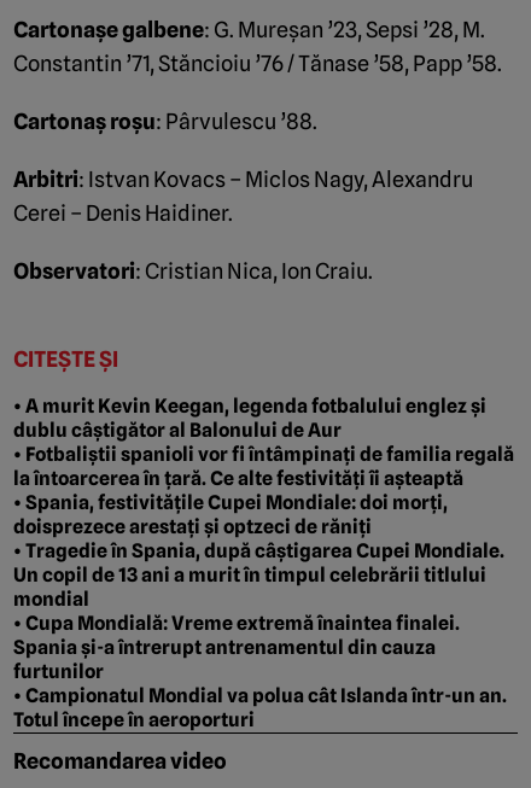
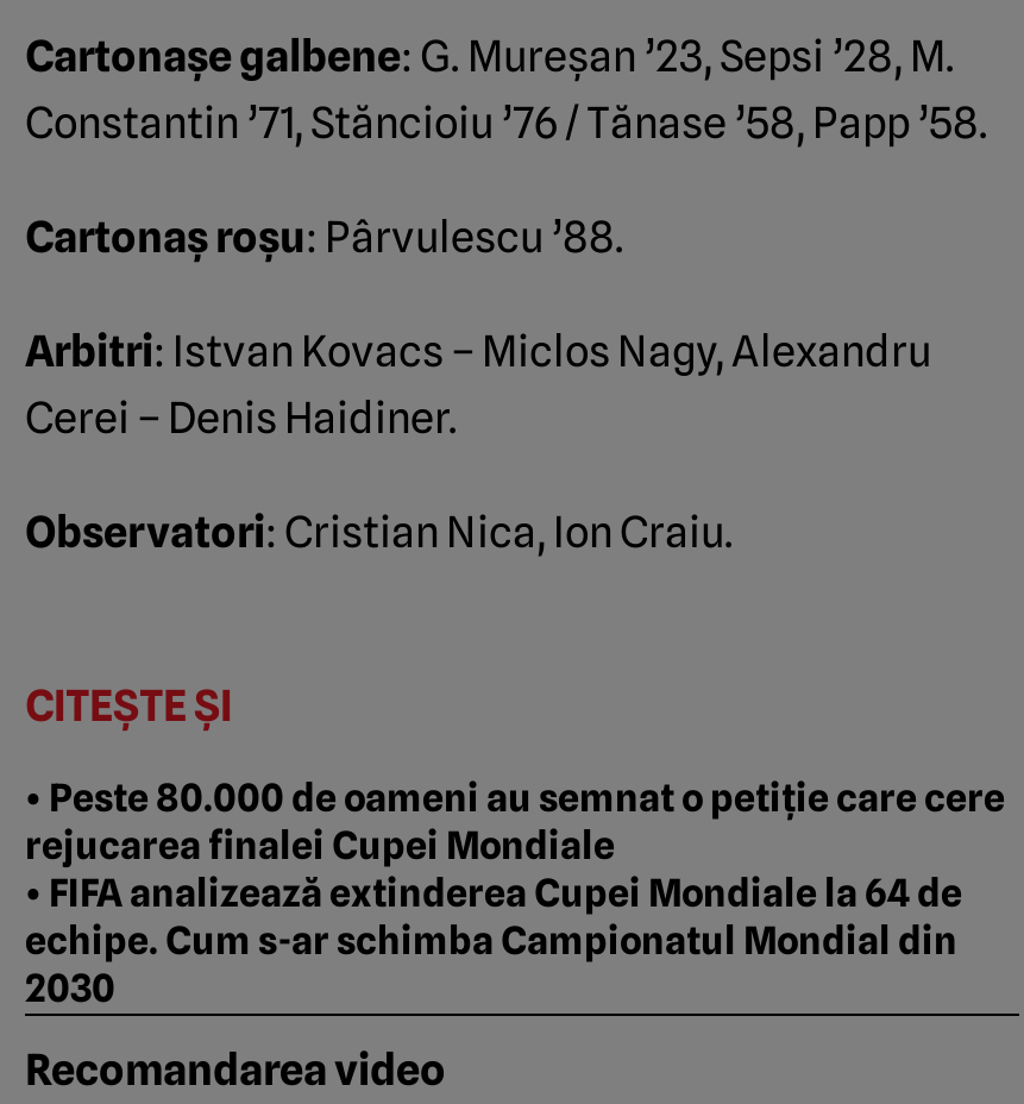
[13,394,514,731] • A murit Kevin Keegan, legenda fotbalului englez și | dublu câștigător al Balonului de Aur | • Fotbaliștii spanioli vor fi întâmpinați de familia regală | la întoarcerea în țară. Ce alte festivități îi așteaptă | • Spania, festivitățile Cupei Mondiale: doi morți, | doisprezece arestați și optzeci de răniți | • Tragedie în Spania, după câștigarea Cupei Mondiale. | Un copil de 13 ani a murit în timpul celebrării titlului | mondial | • Cupa Mondială: Vreme extremă înaintea finalei. | Spania și-a întrerupt antrenamentul din cauza | furtunilor | • Campionatul Mondial va polua cât Islanda într-un an. | Totul începe în aeroporturi -> [25,775,1005,1010] • Peste 80.000 de oameni au semnat o petiție care cere | rejucarea finalei Cupei Mondiale | • FIFA analizează extinderea Cupei Mondiale la 64 de | echipe. Cum s-ar schimba Campionatul Mondial din | 2030

